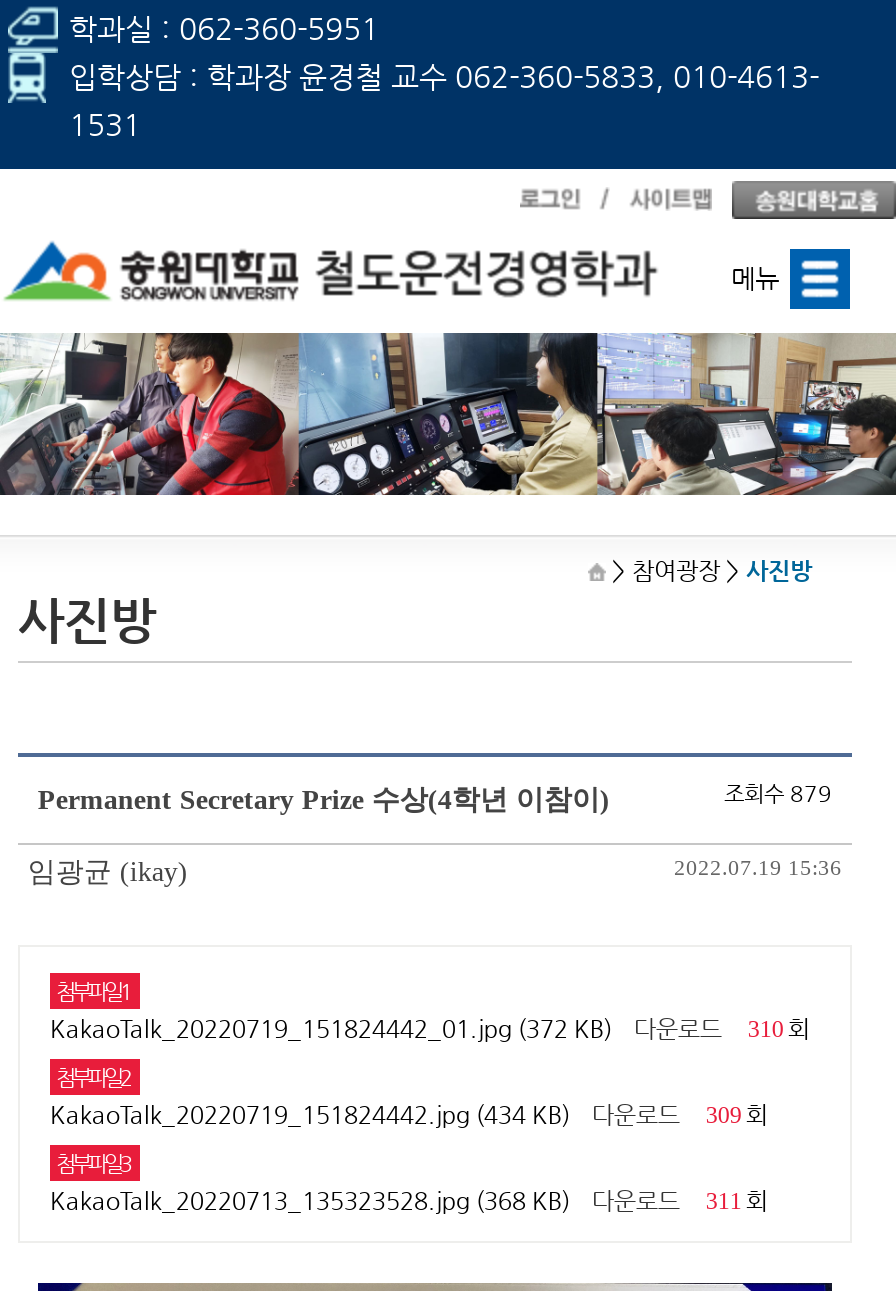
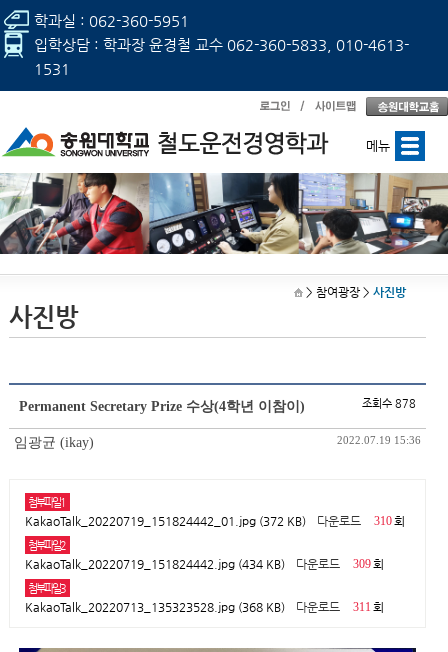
[724,781,832,807] 조회수 879 -> [362,397,416,410] 조회수 878

